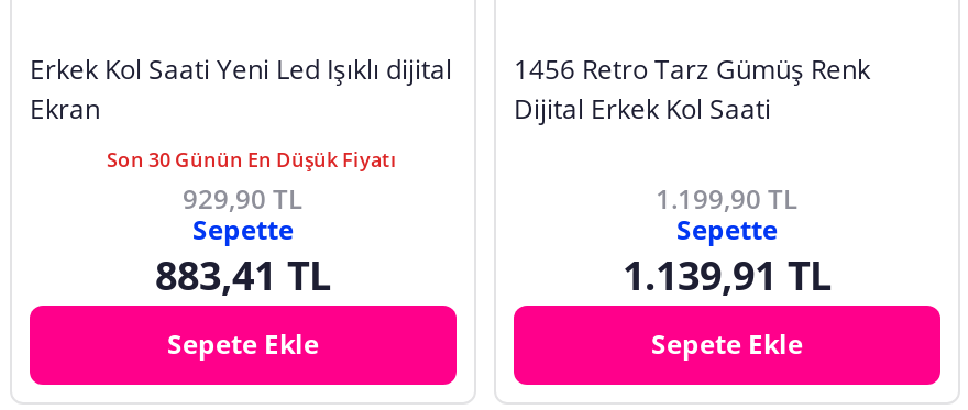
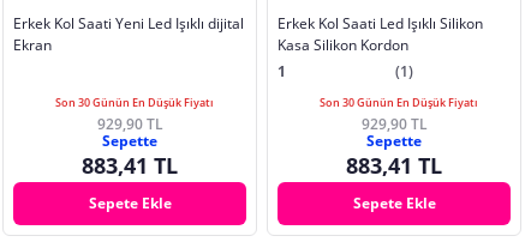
[514,51,870,128] 1456 Retro Tarz Gümüş Renk | Dijital Erkek Kol Saati -> [278,13,483,81] Erkek Kol Saati Led Işıklı Silikon | Kasa Silikon Kordon | 1 | (1)
[656,180,799,218] 1.199,90 TL -> [320,94,478,134] Son 30 Günün En Düşük Fiyatı | 929,90 TL
[623,249,832,301] 1.139,91 TL -> [346,150,442,179] 883,41 TL

